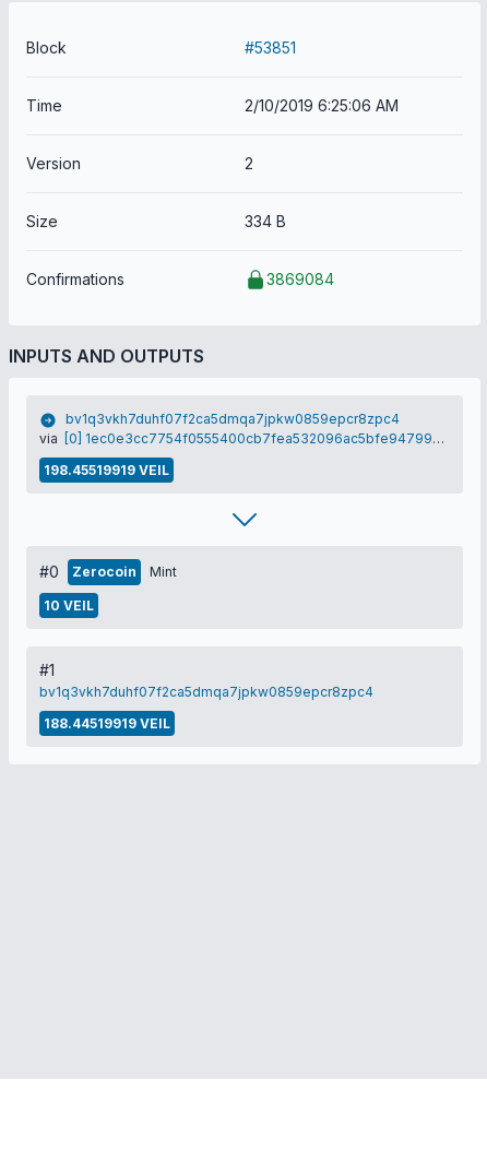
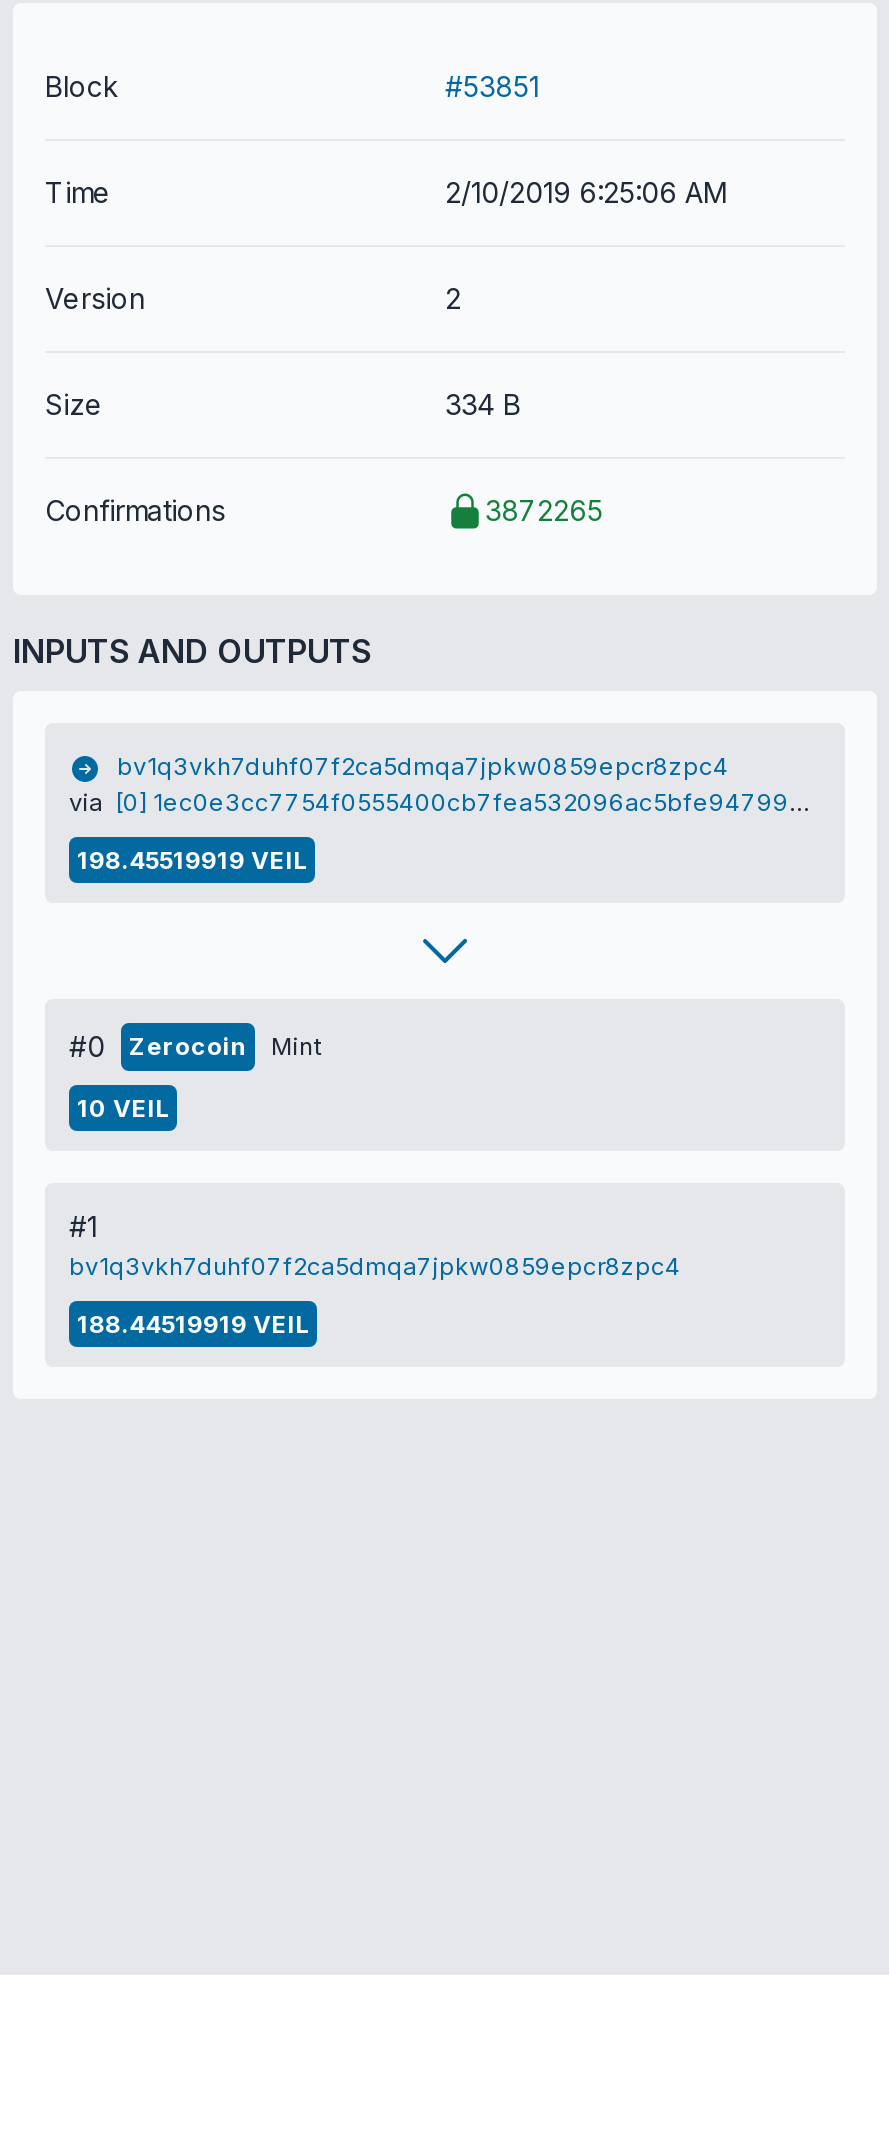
[266,270,334,288] 3869084 -> [485,493,603,527] 3872265

